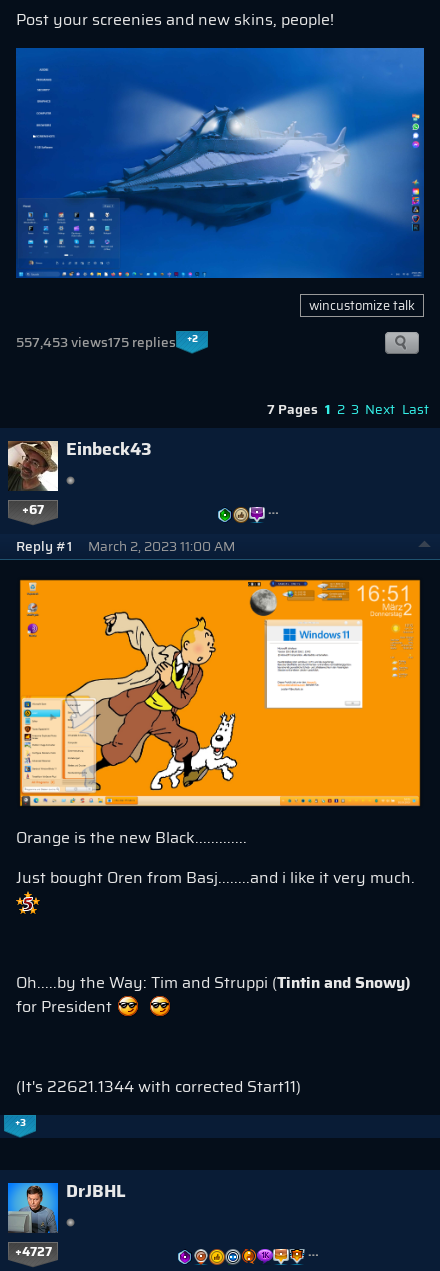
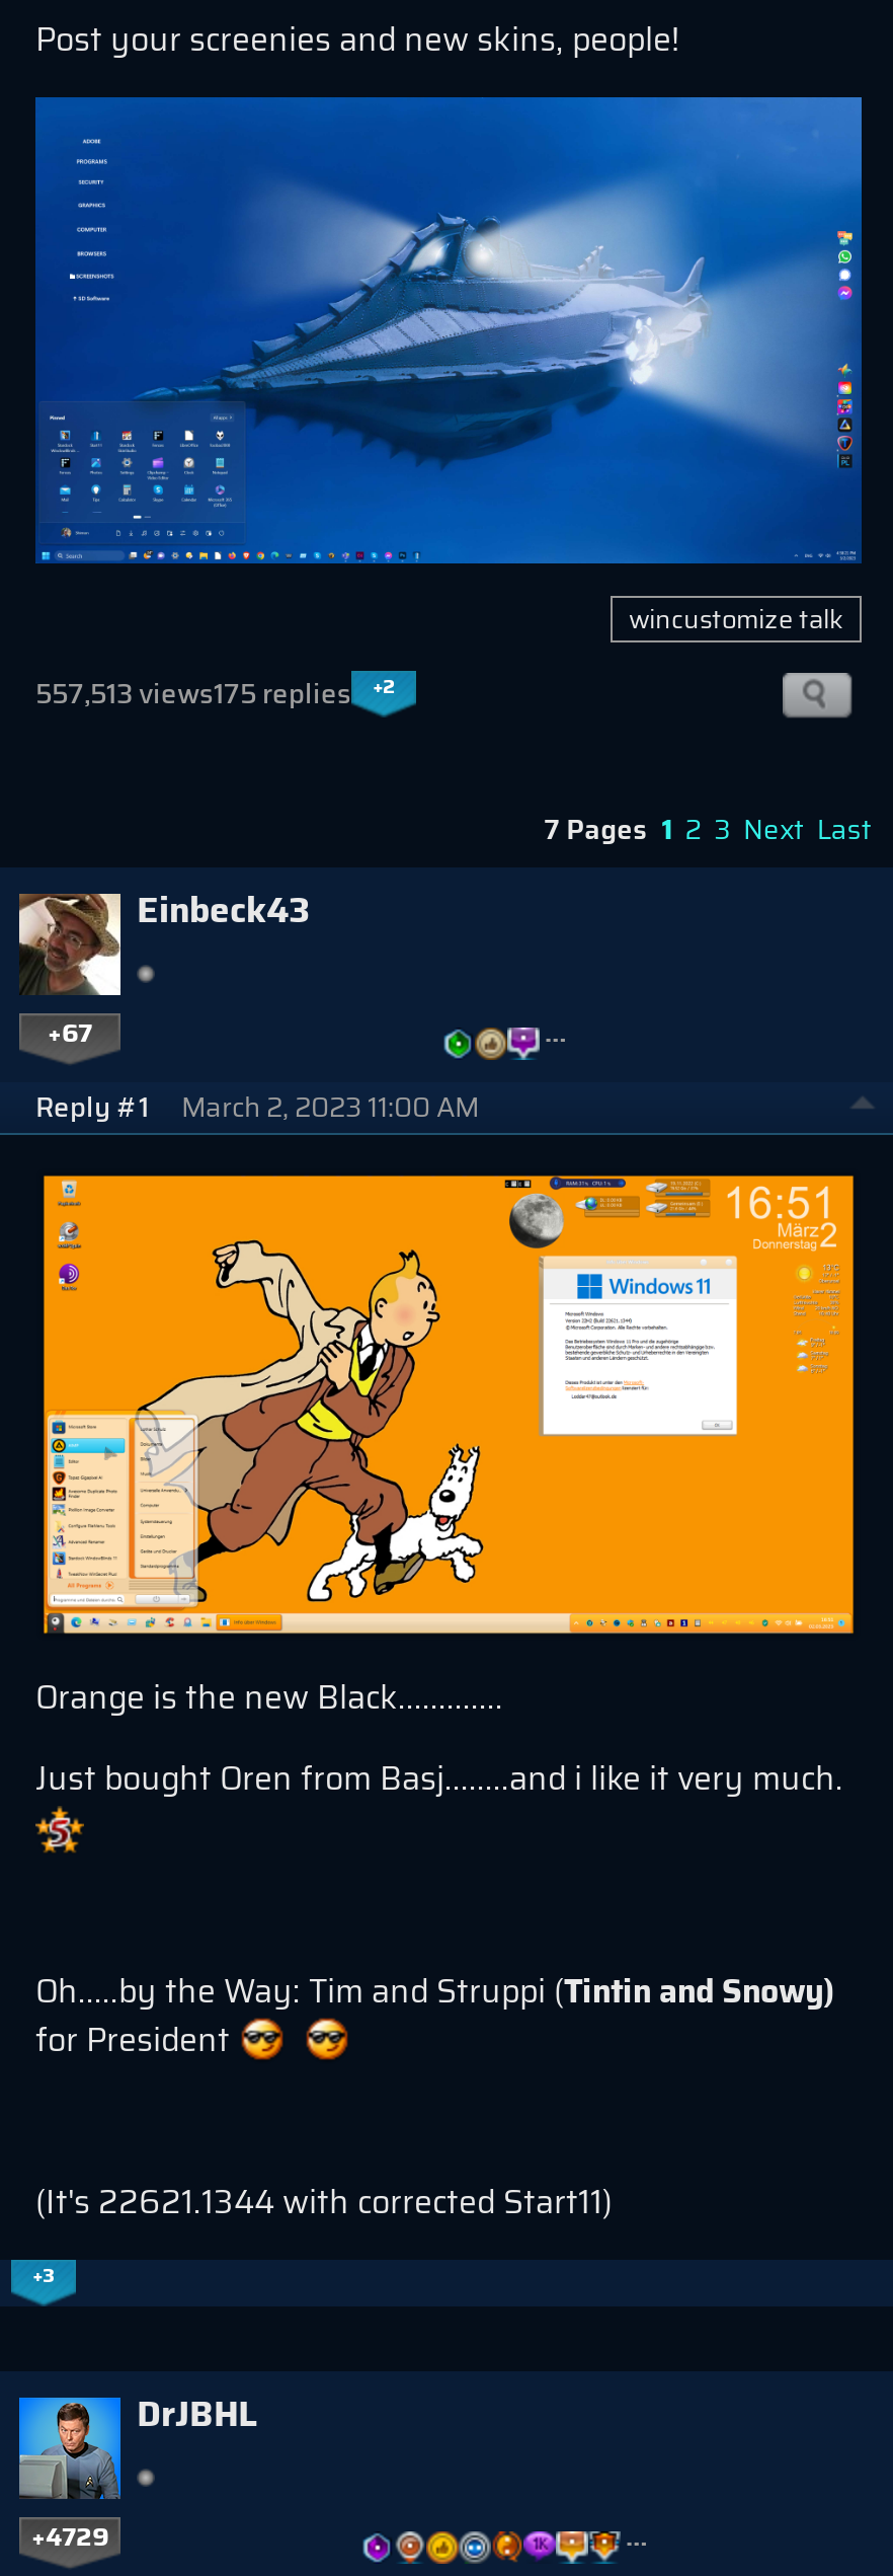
[16,332,176,353] 557,453 views175 replies -> [35,672,351,715] 557,513 views175 replies
[14,1241,51,1262] +4727 -> [31,2516,108,2559] +4729

